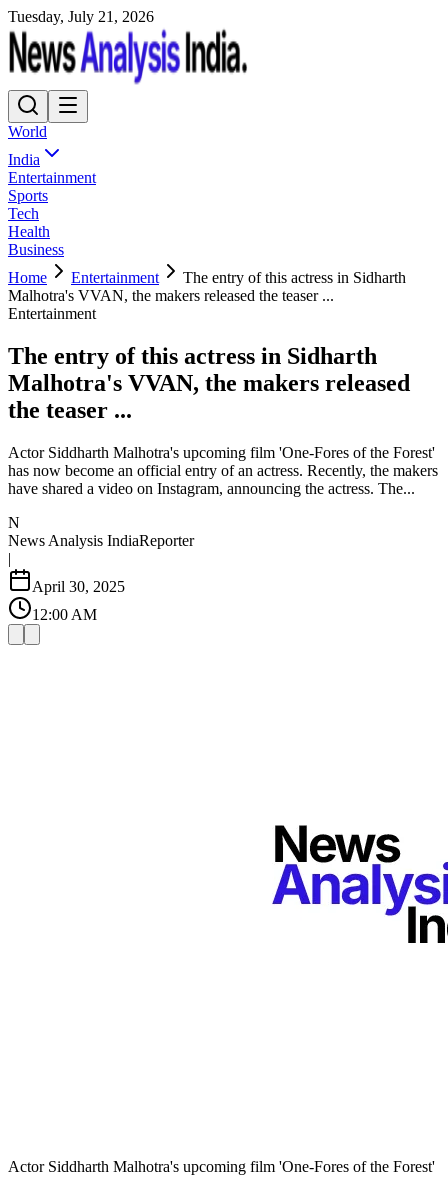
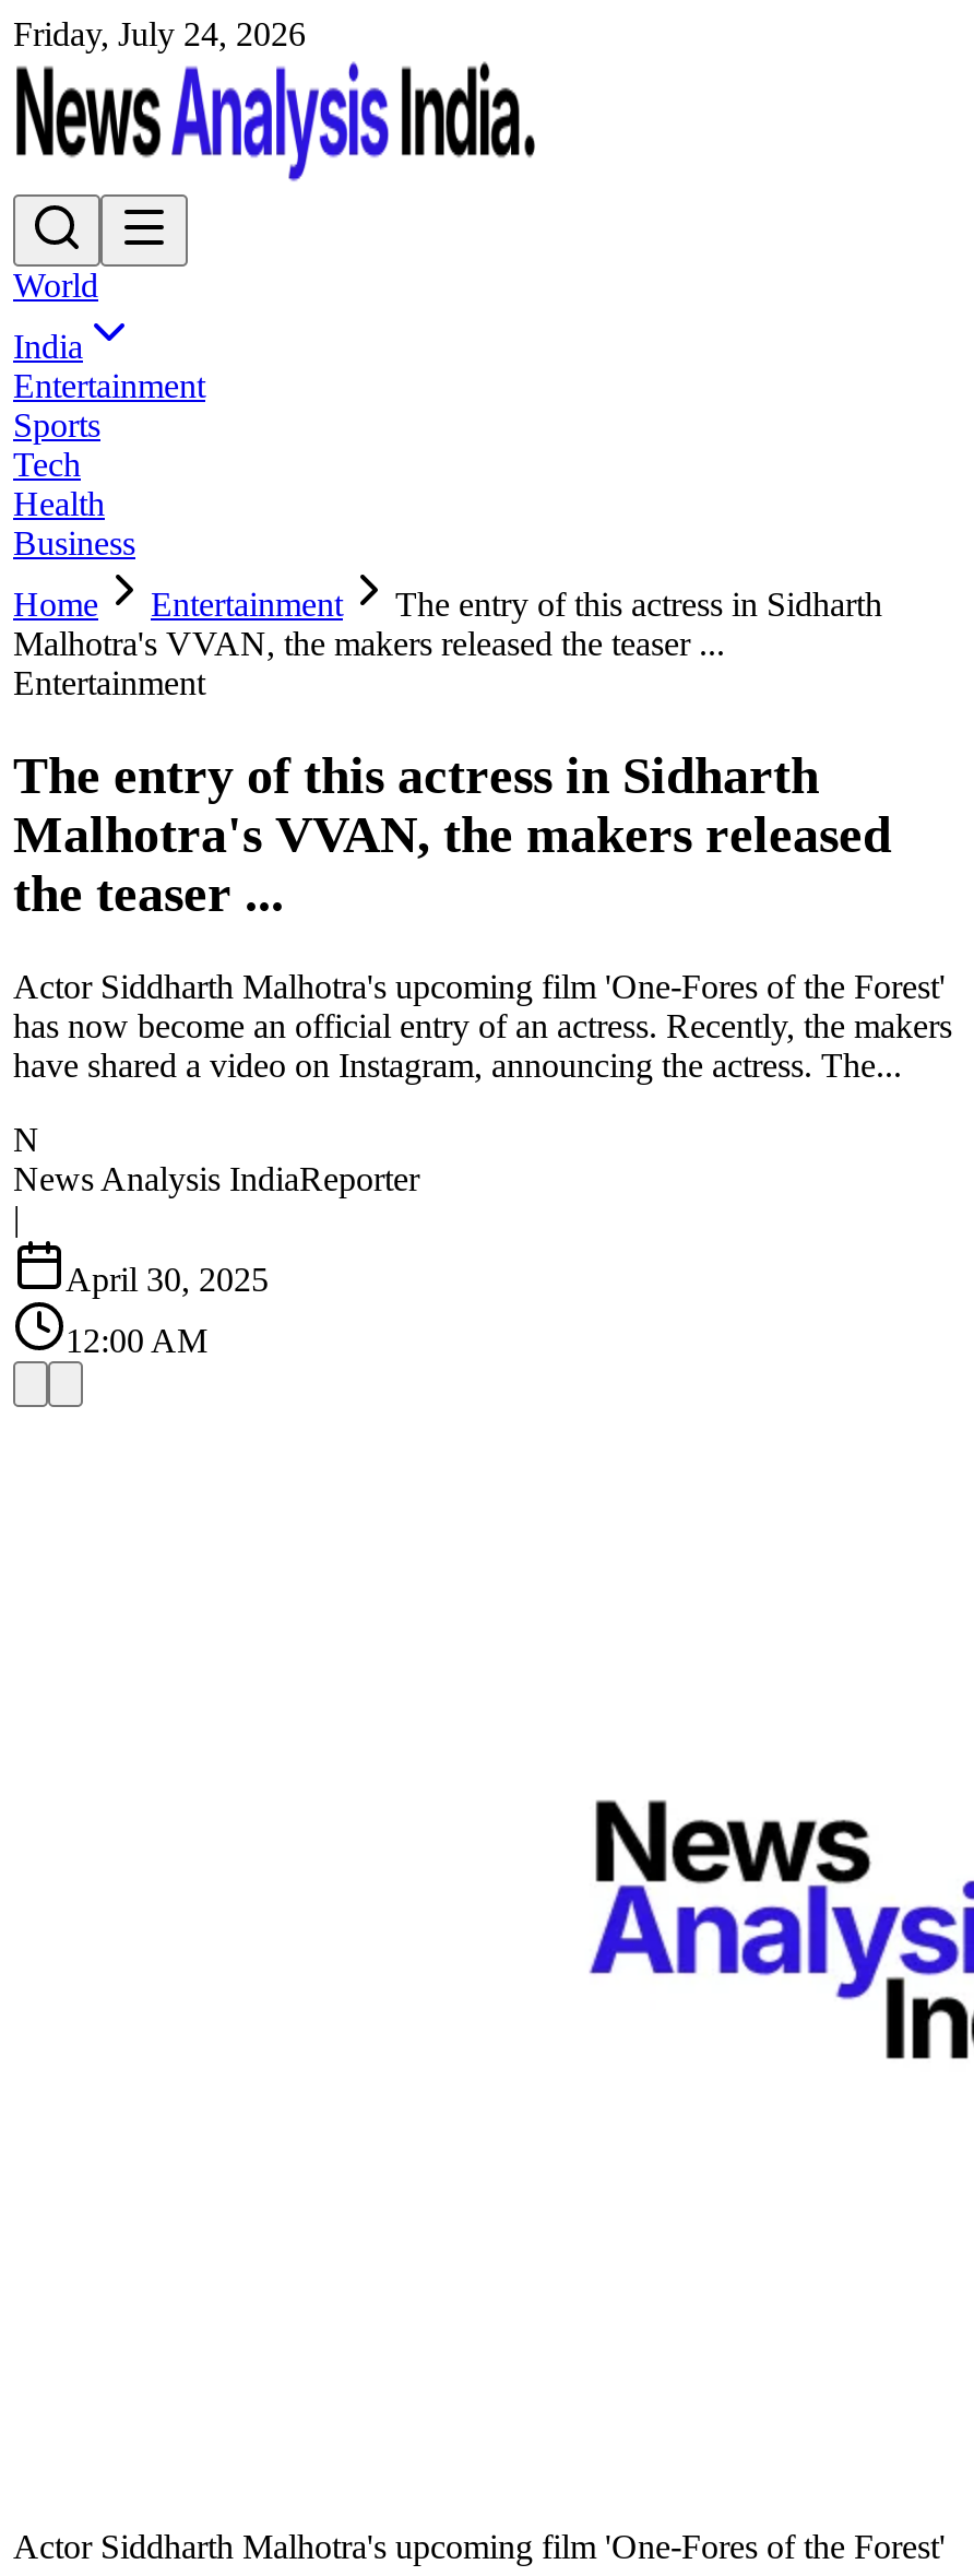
[8,8,154,25] Tuesday, July 21, 2026 -> [13,15,306,52] Friday, July 24, 2026

